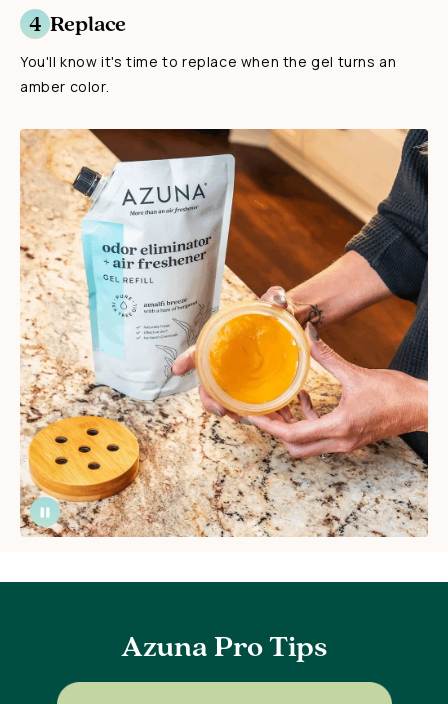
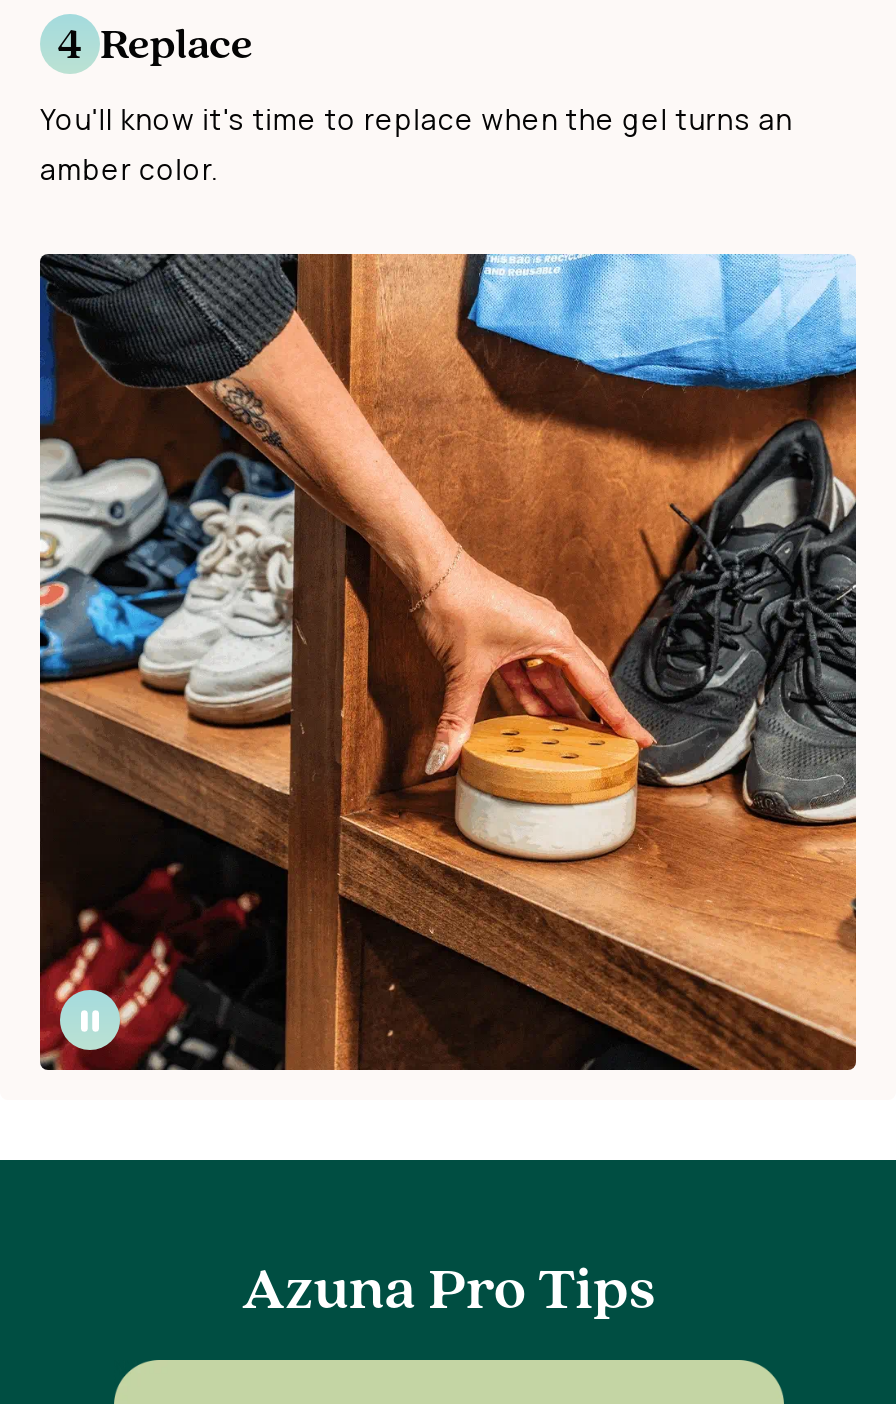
[19,128,429,538] [image] -> [38,252,858,1072] [image]

